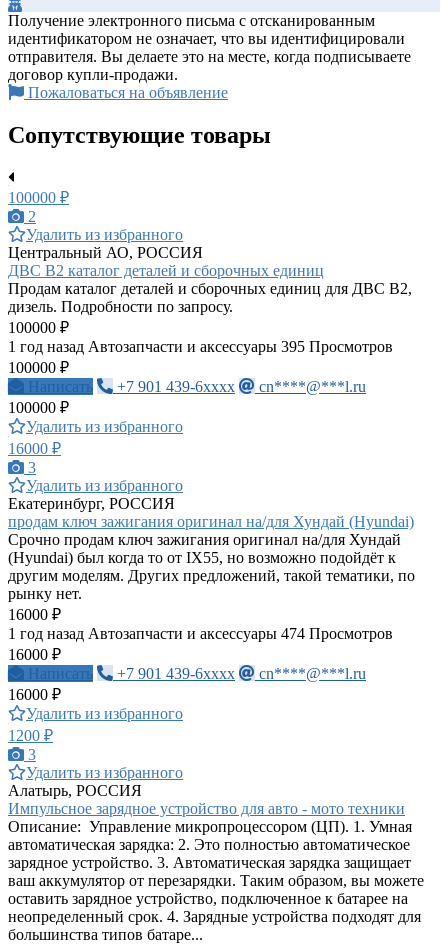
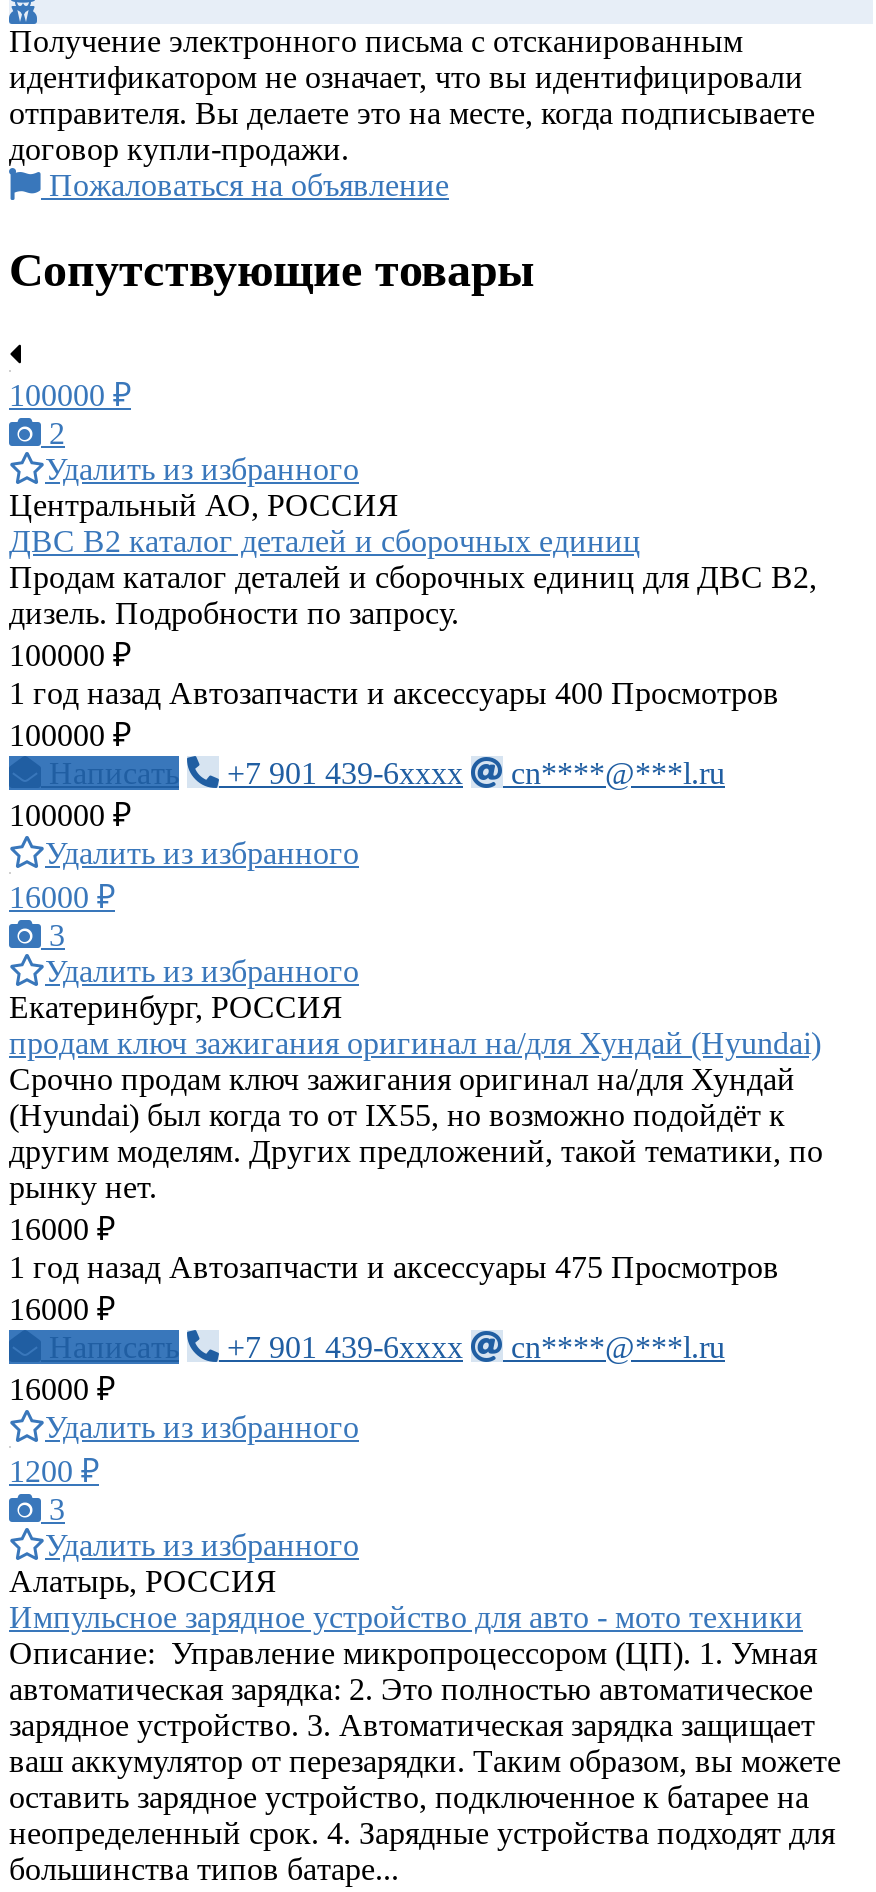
[8,338,393,355] 1 год назад Автозапчасти и аксессуары 395 Просмотров -> [9,676,779,710] 1 год назад Автозапчасти и аксессуары 400 Просмотров
[8,625,393,642] 1 год назад Автозапчасти и аксессуары 474 Просмотров -> [9,1250,779,1284] 1 год назад Автозапчасти и аксессуары 475 Просмотров

